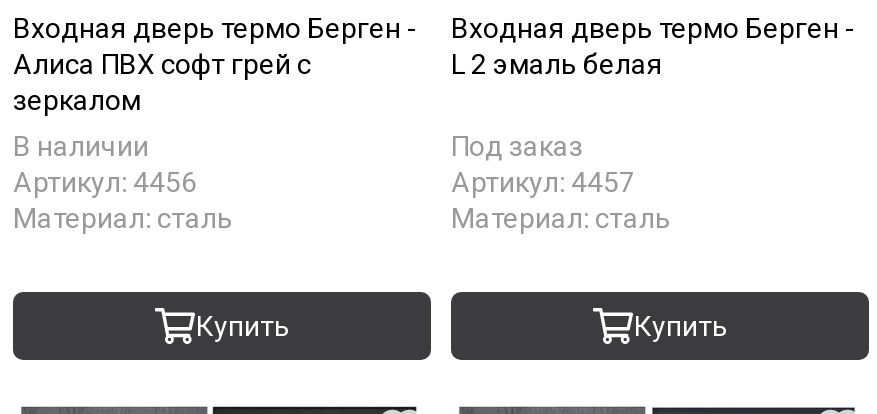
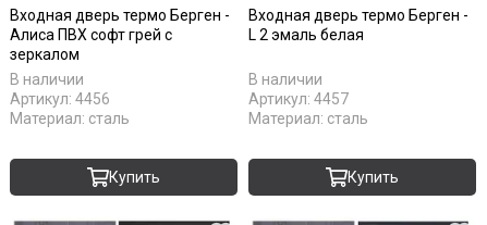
[451,130,583,162] Под заказ -> [248,71,322,88] В наличии

